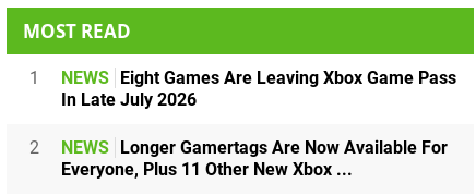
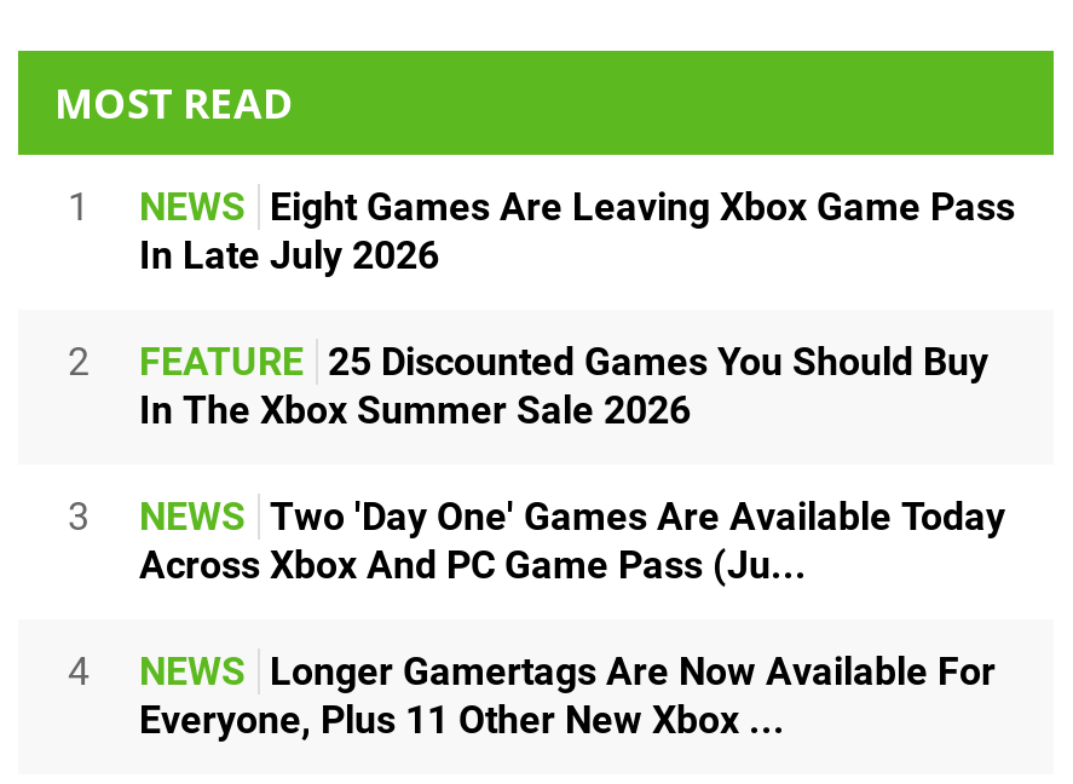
none -> [68,340,1005,696] FEATURE 25 Discounted Games You Should Buy | In The Xbox Summer Sale 2026 | 3 | NEWS Two 'Day One' Games Are Available Today | Across Xbox And PC Game Pass (Ju... | 4

